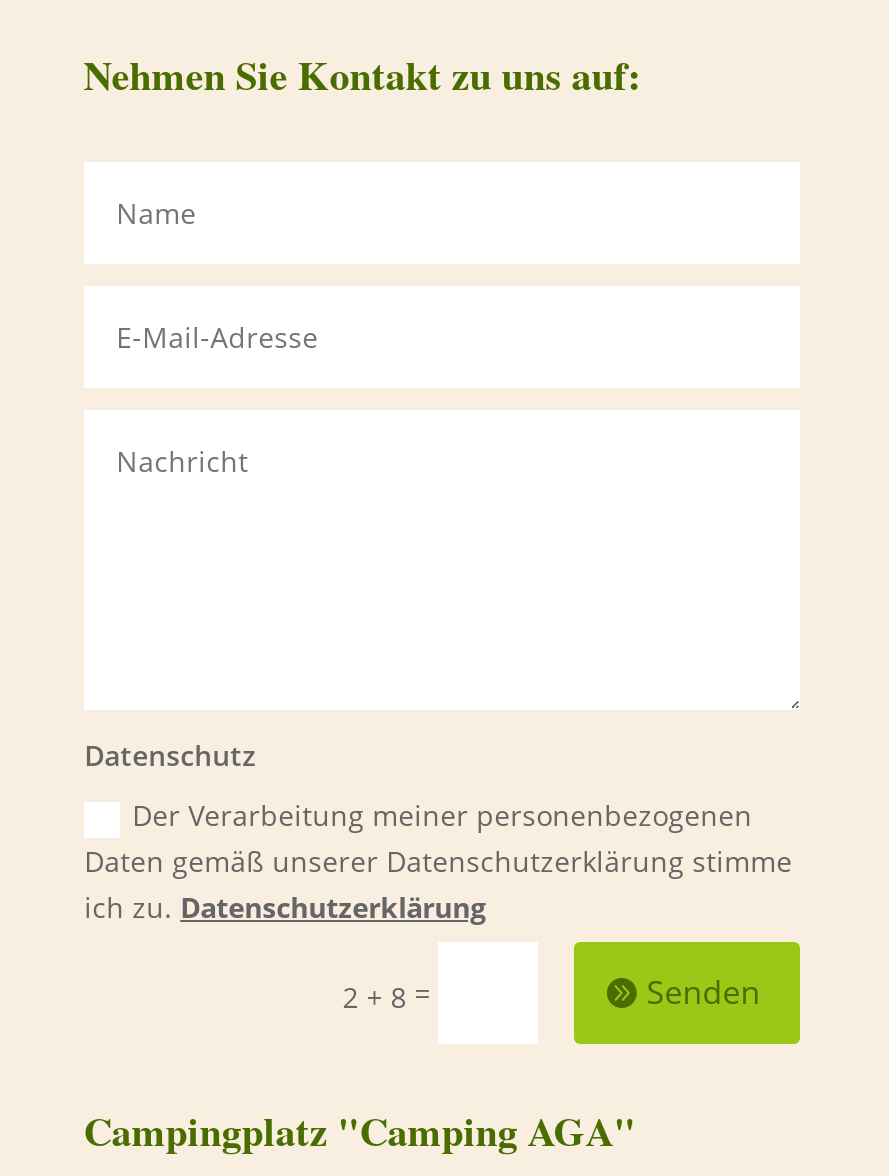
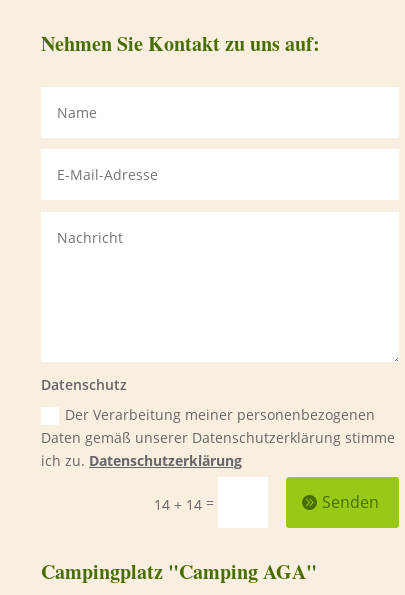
[342,974,438,1016] 2 + 8 = -> [154,493,218,514] 14 + 14 =

